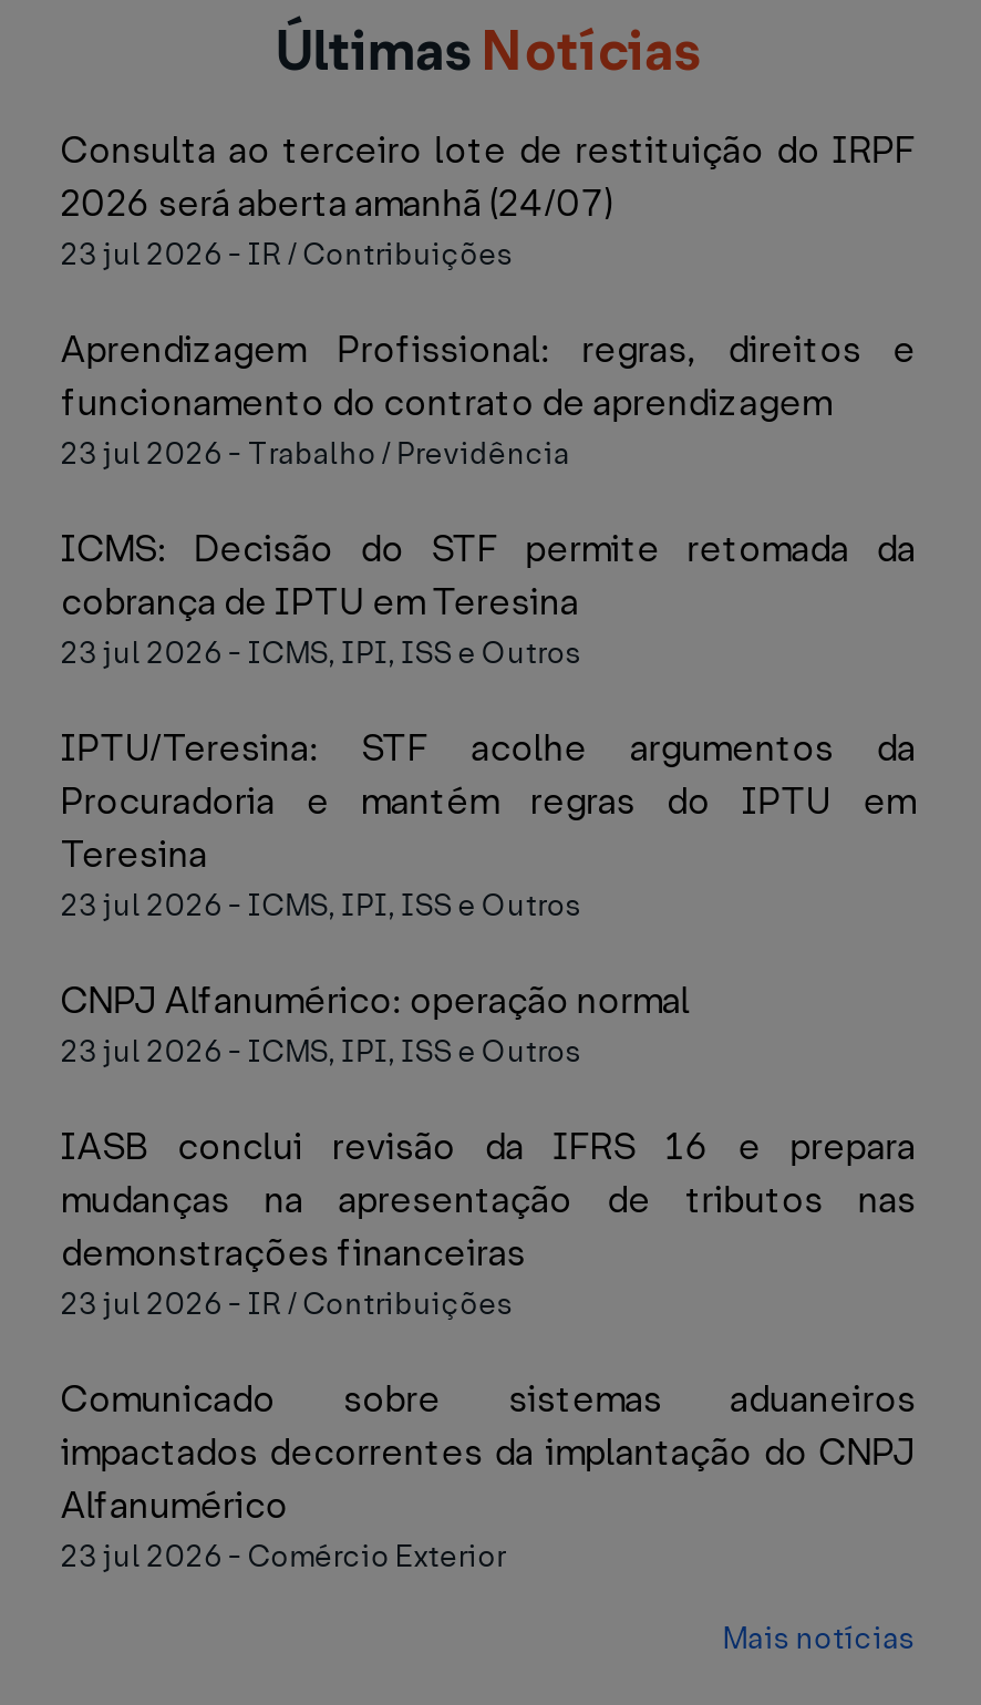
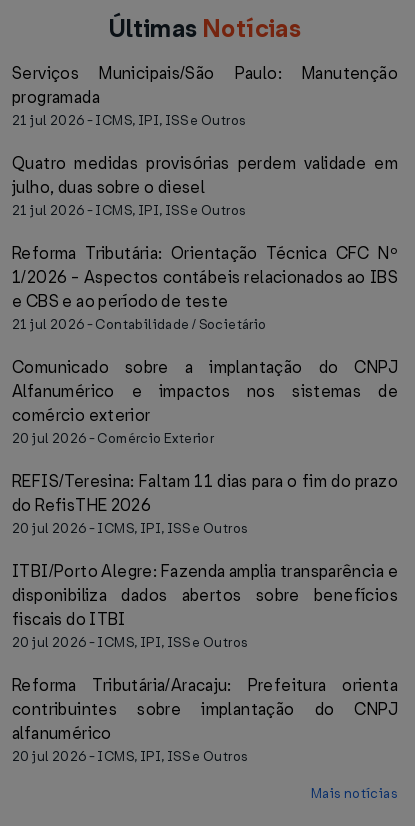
[61,127,916,273] Consulta ao terceiro lote de restituição do IRPF | 2026 será aberta amanhã (24/07) | 23 jul 2026 - IR / Contribuições -> [12,63,398,129] Serviços Municipais/São Paulo: Manutenção | programada | 21 jul 2026 - ICMS, IPI, ISS e Outros
[61,327,916,473] Aprendizagem Profissional: regras, direitos e | funcionamento do contrato de aprendizagem | 23 jul 2026 - Trabalho / Previdência -> [12,153,398,219] Quatro medidas provisórias perdem validade em | julho, duas sobre o diesel | 21 jul 2026 - ICMS, IPI, ISS e Outros
[61,526,916,672] ICMS: Decisão do STF permite retomada da | cobrança de IPTU em Teresina | 23 jul 2026 - ICMS, IPI, ISS e Outros -> [12,243,398,333] Reforma Tributária: Orientação Técnica CFC Nº | 1/2026 - Aspectos contábeis relacionados ao IBS | e CBS e ao período de teste | 21 jul 2026 - Contabilidade / Societário
[61,725,916,924] IPTU/Teresina: STF acolhe argumentos da | Procuradoria e mantém regras do IPTU em | Teresina | 23 jul 2026 - ICMS, IPI, ISS e Outros -> [12,357,398,447] Comunicado sobre a implantação do CNPJ | Alfanumérico e impactos nos sistemas de | comércio exterior | 20 jul 2026 - Comércio Exterior
[61,978,690,1071] CNPJ Alfanumérico: operação normal | 23 jul 2026 - ICMS, IPI, ISS e Outros -> [12,471,398,537] REFIS/Teresina: Faltam 11 dias para o fim do prazo | do RefisTHE 2026 | 20 jul 2026 - ICMS, IPI, ISS e Outros
[61,1124,916,1323] IASB conclui revisão da IFRS 16 e prepara | mudanças na apresentação de tributos nas | demonstrações financeiras | 23 jul 2026 - IR / Contribuições -> [12,561,398,651] ITBI/Porto Alegre: Fazenda amplia transparência e | disponibiliza dados abertos sobre benefícios | fiscais do ITBI | 20 jul 2026 - ICMS, IPI, ISS e Outros
[61,1376,916,1575] Comunicado sobre sistemas aduaneiros | impactados decorrentes da implantação do CNPJ | Alfanumérico | 23 jul 2026 - Comércio Exterior -> [12,675,398,765] Reforma Tributária/Aracaju: Prefeitura orienta | contribuintes sobre implantação do CNPJ | alfanumérico | 20 jul 2026 - ICMS, IPI, ISS e Outros

